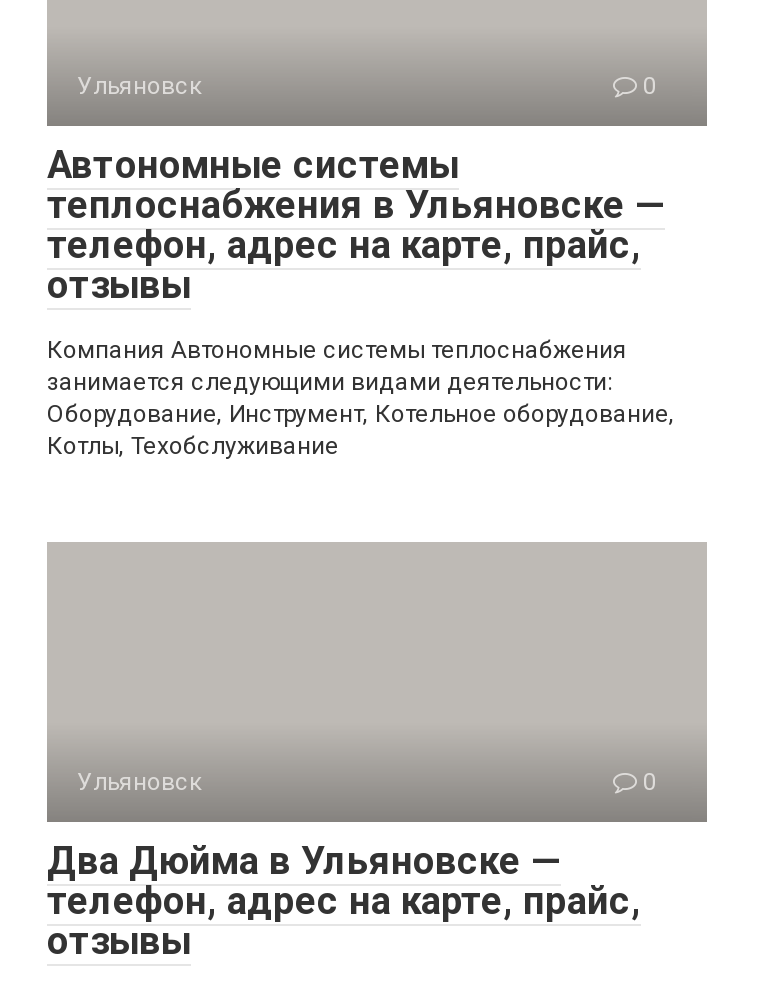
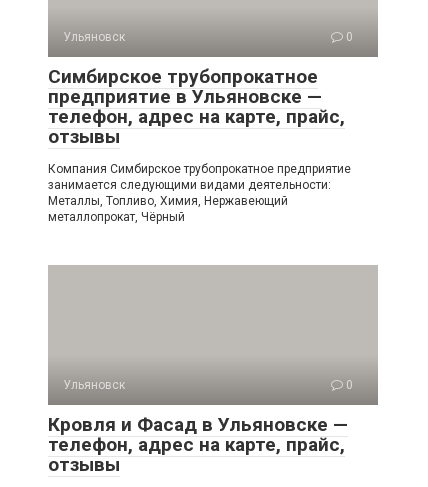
[47,142,665,228] Автономные системы | теплоснабжения в Ульяновске — -> [48,65,322,108] Симбирское трубопрокатное | предприятие в Ульяновске —
[47,336,627,364] Компания Автономные системы теплоснабжения -> [48,162,351,176] Компания Симбирское трубопрокатное предприятие
[47,400,675,460] Оборудование, Инструмент, Котельное оборудование, | Котлы, Техобслуживание -> [48,194,288,224] Металлы, Топливо, Химия, Нержавеющий | металлопрокат, Чёрный
[47,838,561,884] Два Дюйма в Ульяновске — -> [48,413,348,436] Кровля и Фасад в Ульяновске —

